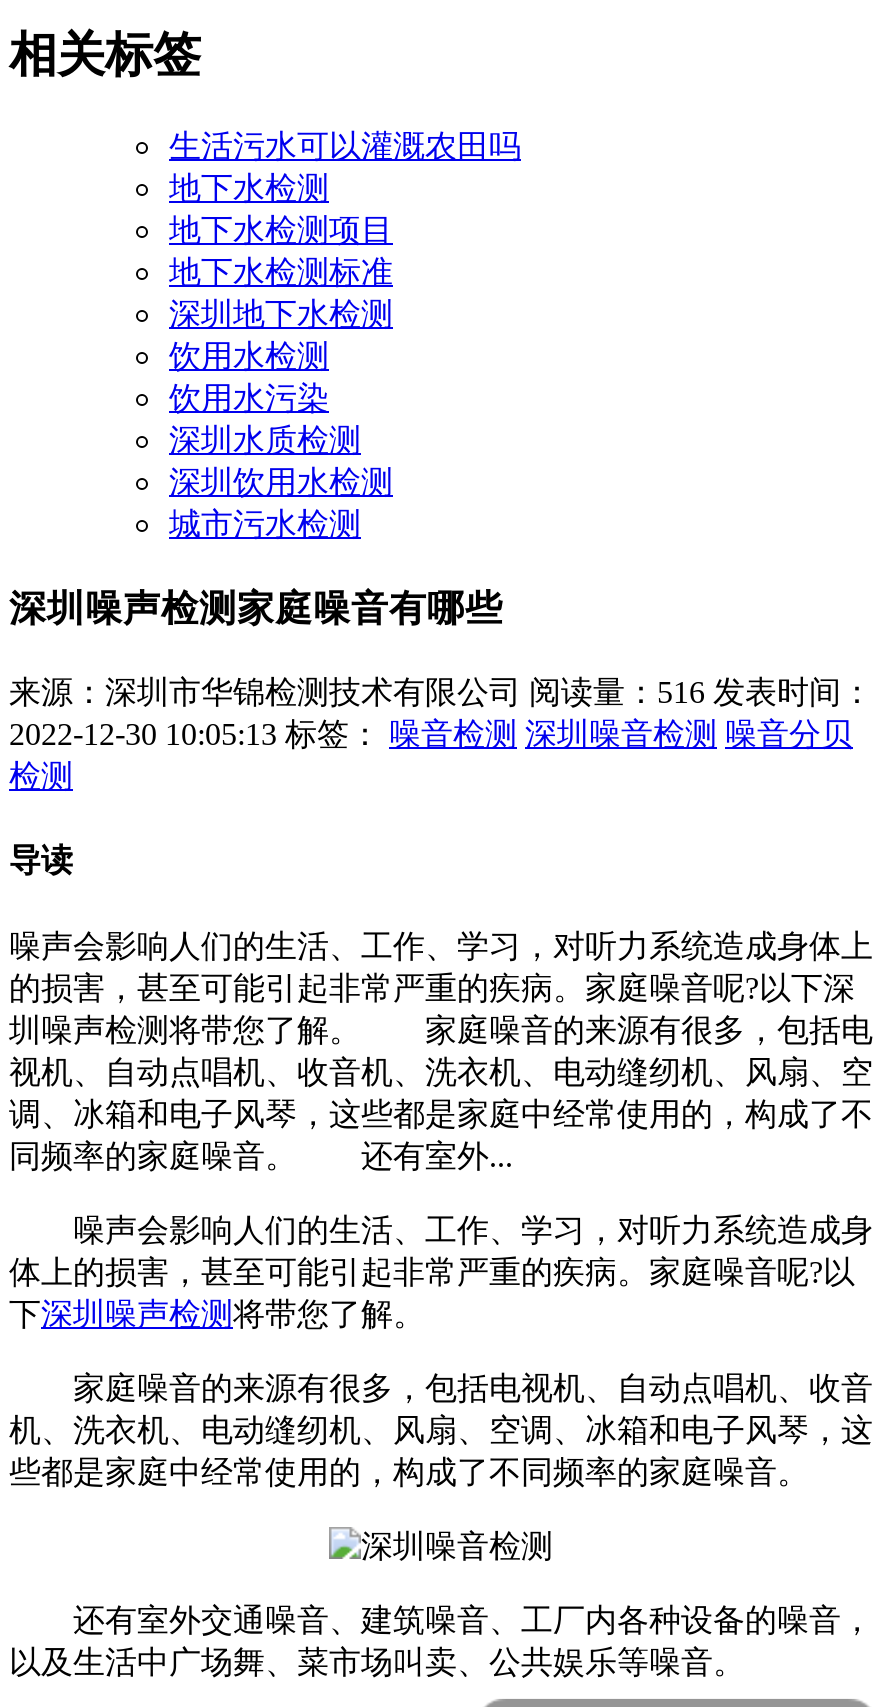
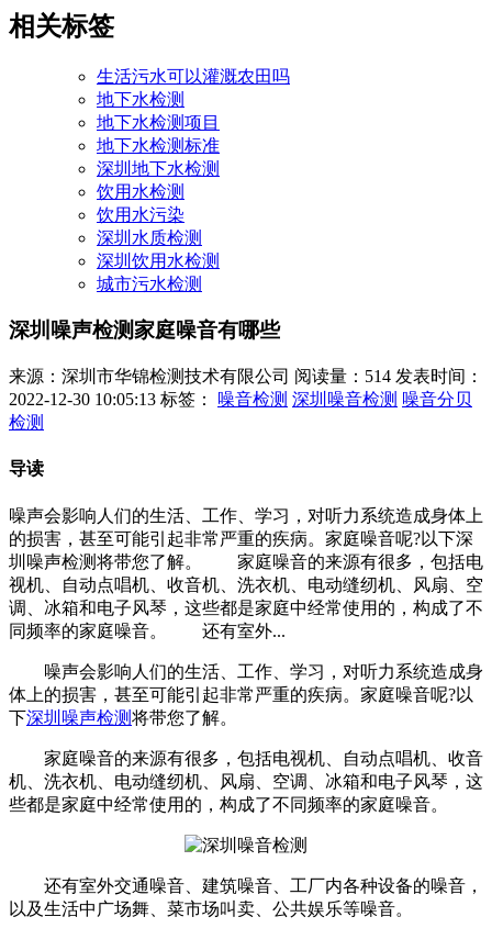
[9,675,873,709] 来源：深圳市华锦检测技术有限公司 阅读量：516 发表时间： -> [9,367,483,386] 来源：深圳市华锦检测技术有限公司 阅读量：514 发表时间：

